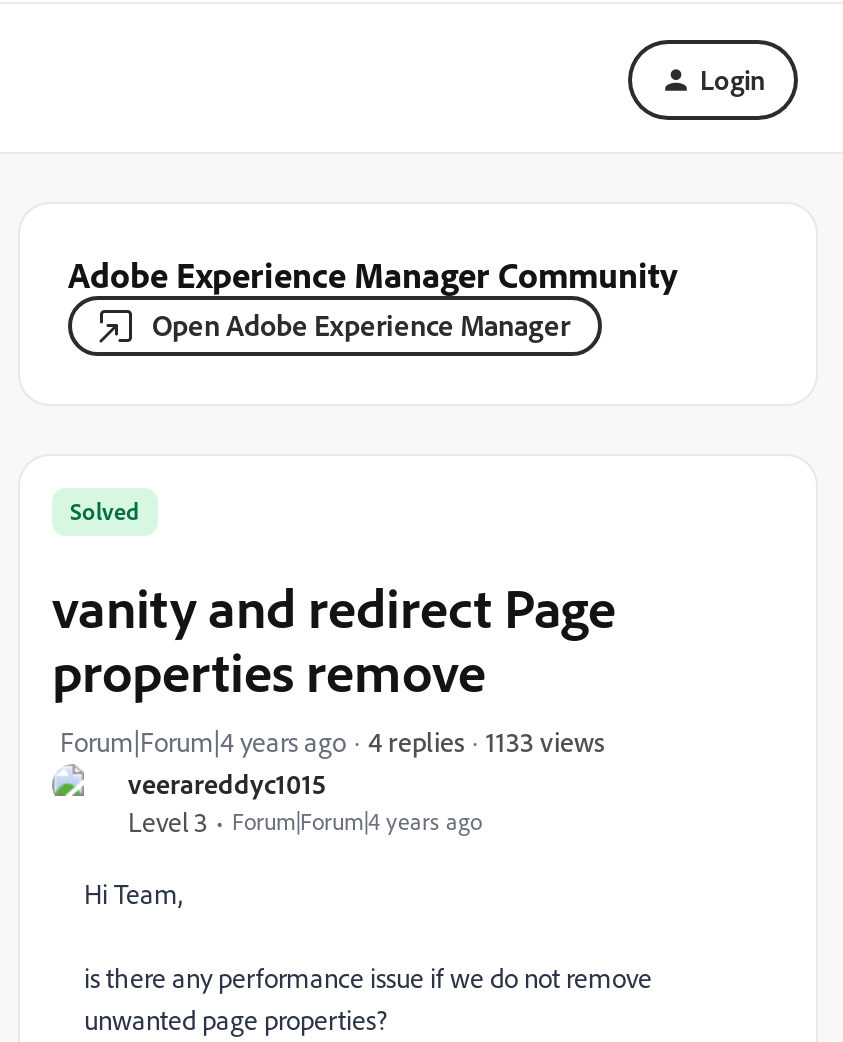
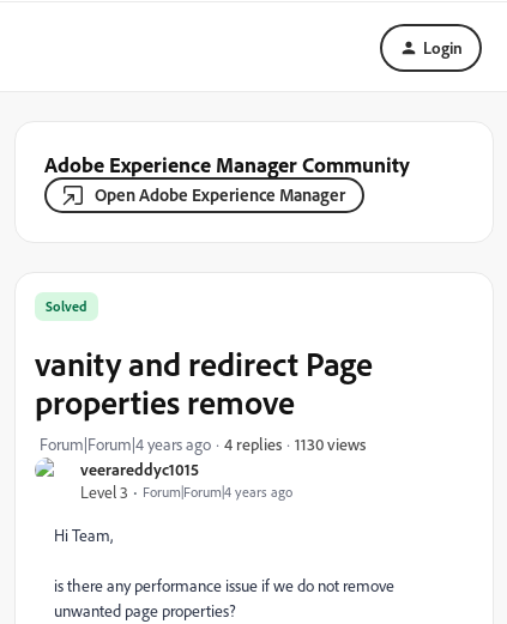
[486,723,604,757] 1133 views -> [295,433,366,453] 1130 views

